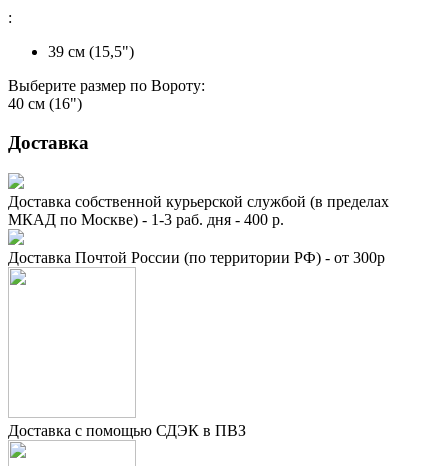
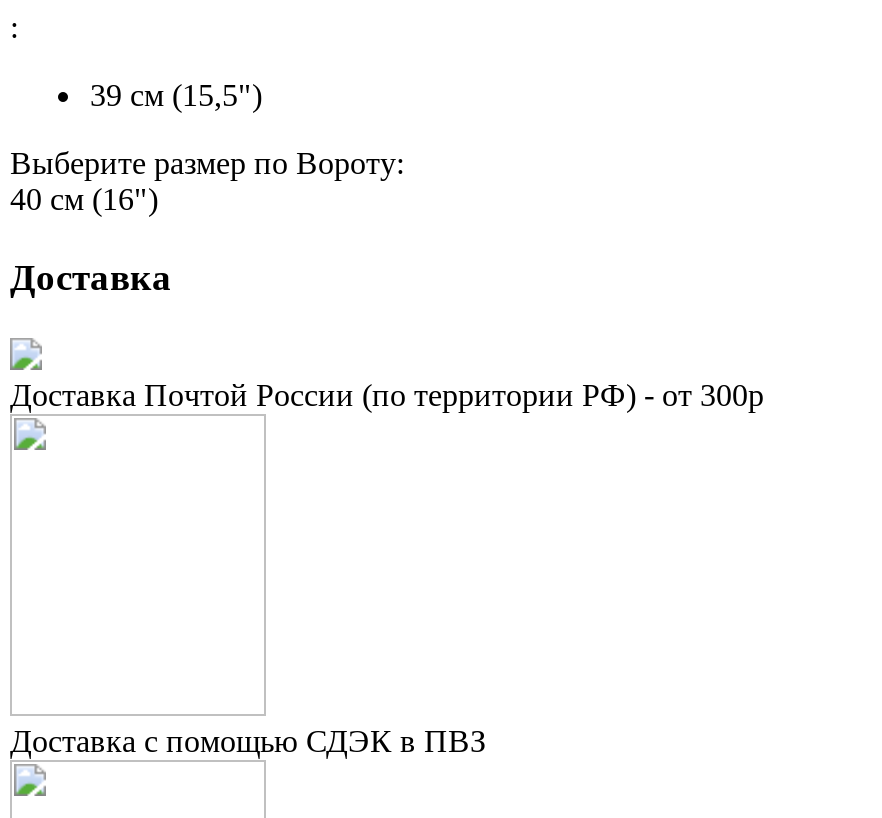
[8,193,389,228] Доставка собственной курьерской службой (в пределах | МКАД по Москве) - 1-3 раб. дня - 400 р. -> none

